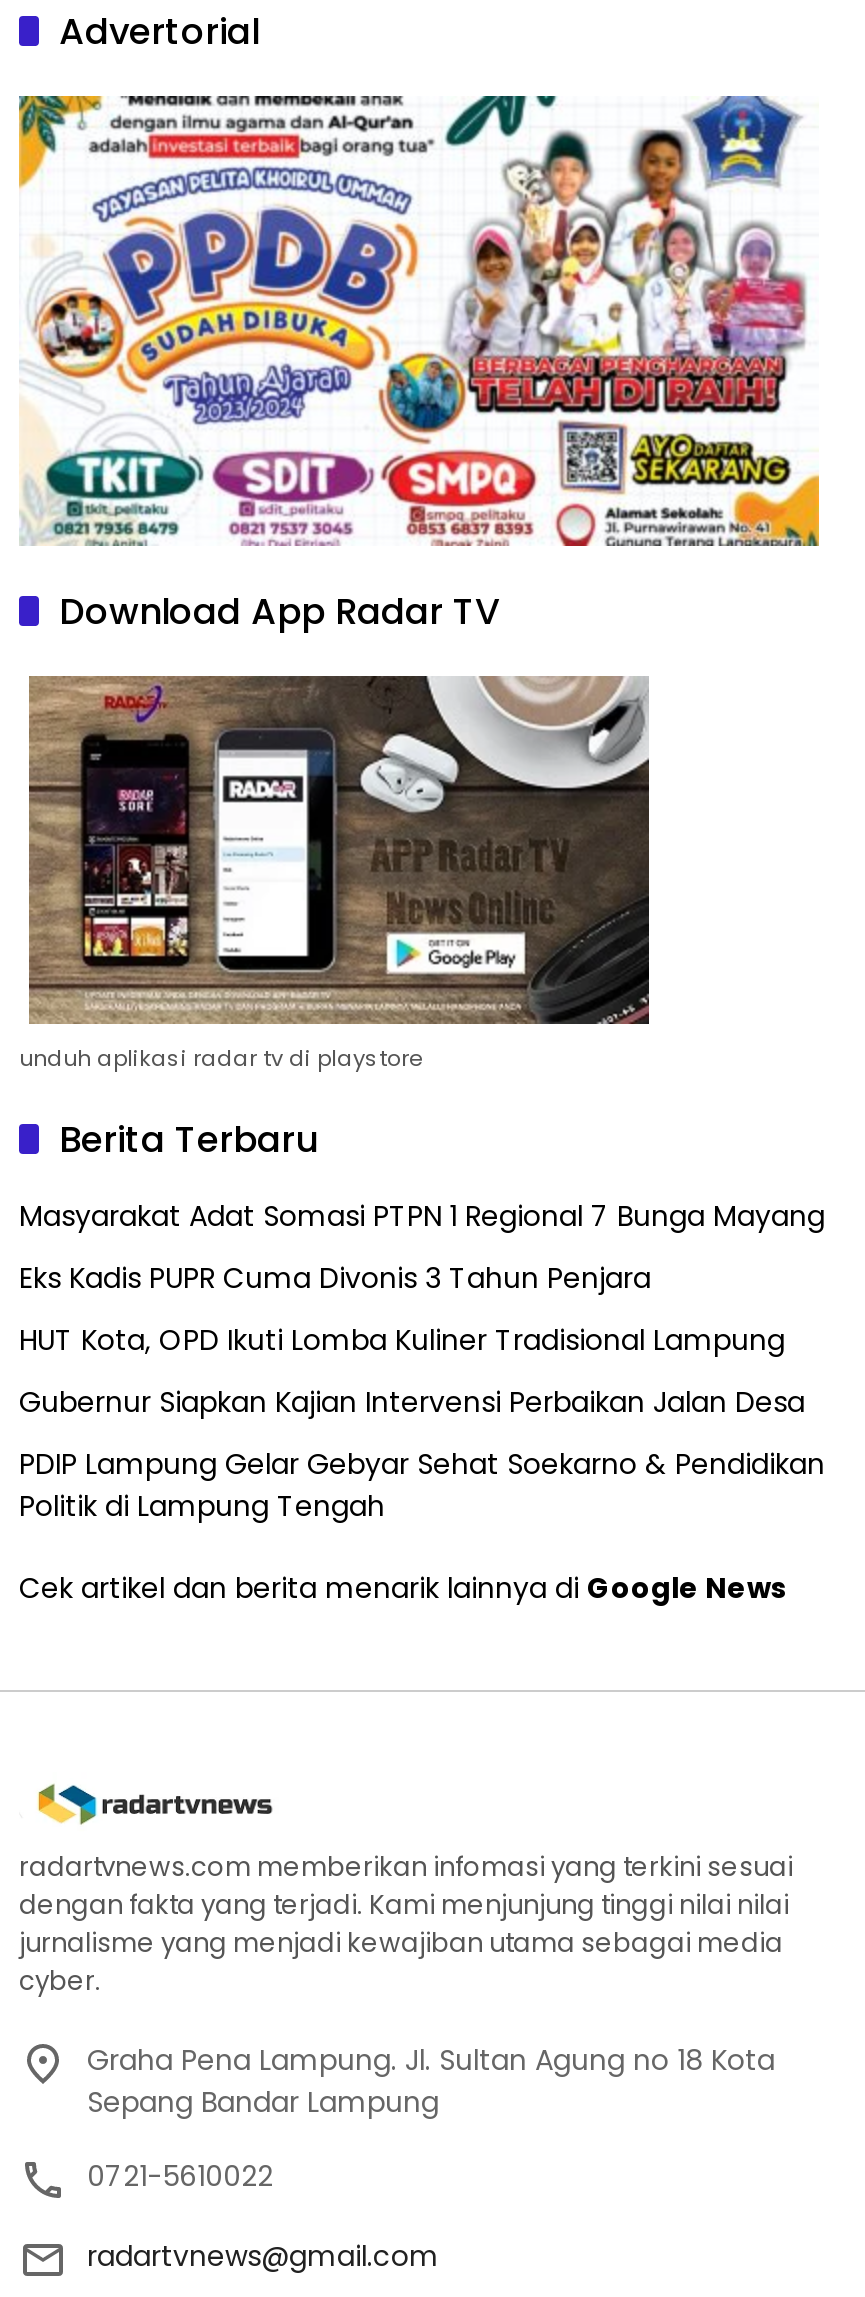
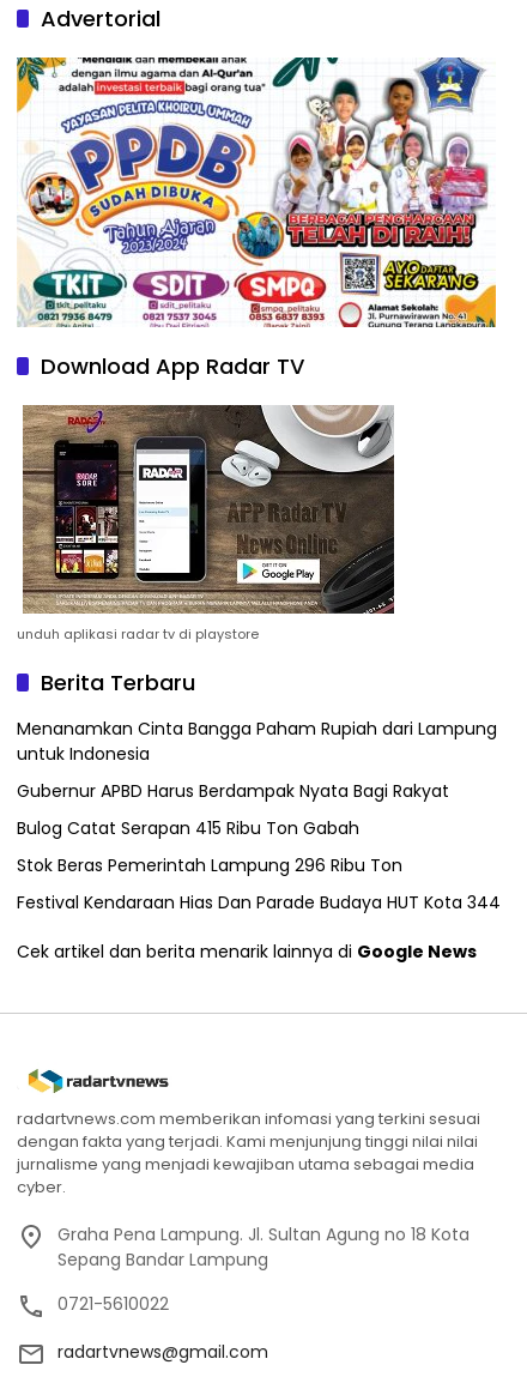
[19,1196,825,1236] Masyarakat Adat Somasi PTPN 1 Regional 7 Bunga Mayang -> [17,717,497,766] Menanamkan Cinta Bangga Paham Rupiah dari Lampung | untuk Indonesia
[19,1258,651,1298] Eks Kadis PUPR Cuma Divonis 3 Tahun Penjara -> [17,779,449,803] Gubernur APBD Harus Berdampak Nyata Bagi Rakyat
[19,1320,785,1360] HUT Kota, OPD Ikuti Lomba Kuliner Tradisional Lampung -> [17,816,359,840] Bulog Catat Serapan 415 Ribu Ton Gabah
[19,1382,805,1422] Gubernur Siapkan Kajian Intervensi Perbaikan Jalan Desa -> [17,854,402,877] Stok Beras Pemerintah Lampung 296 Ribu Ton
[19,1444,825,1526] PDIP Lampung Gelar Gebyar Sehat Soekarno & Pendidikan | Politik di Lampung Tengah -> [17,891,501,915] Festival Kendaraan Hias Dan Parade Budaya HUT Kota 344

